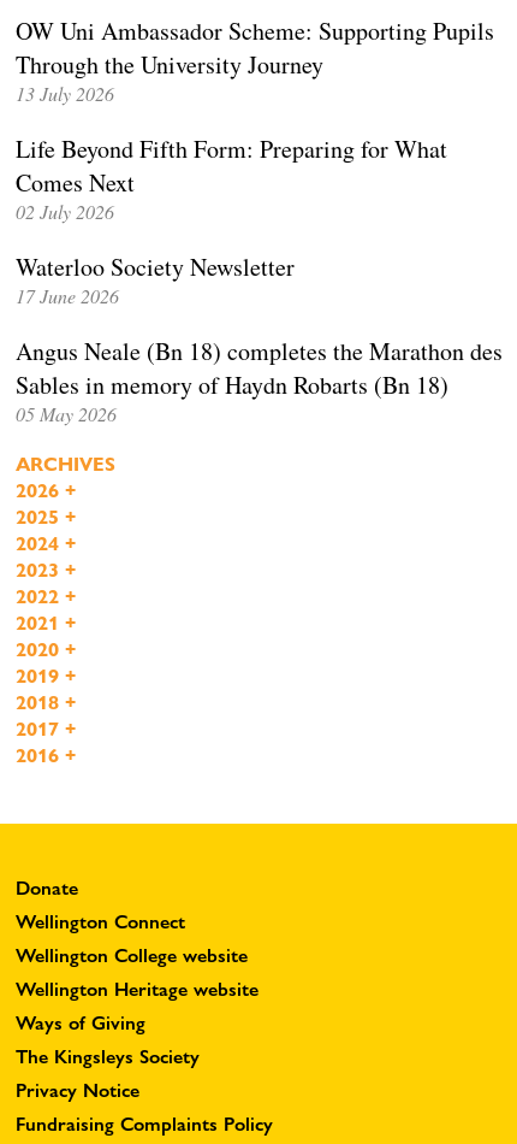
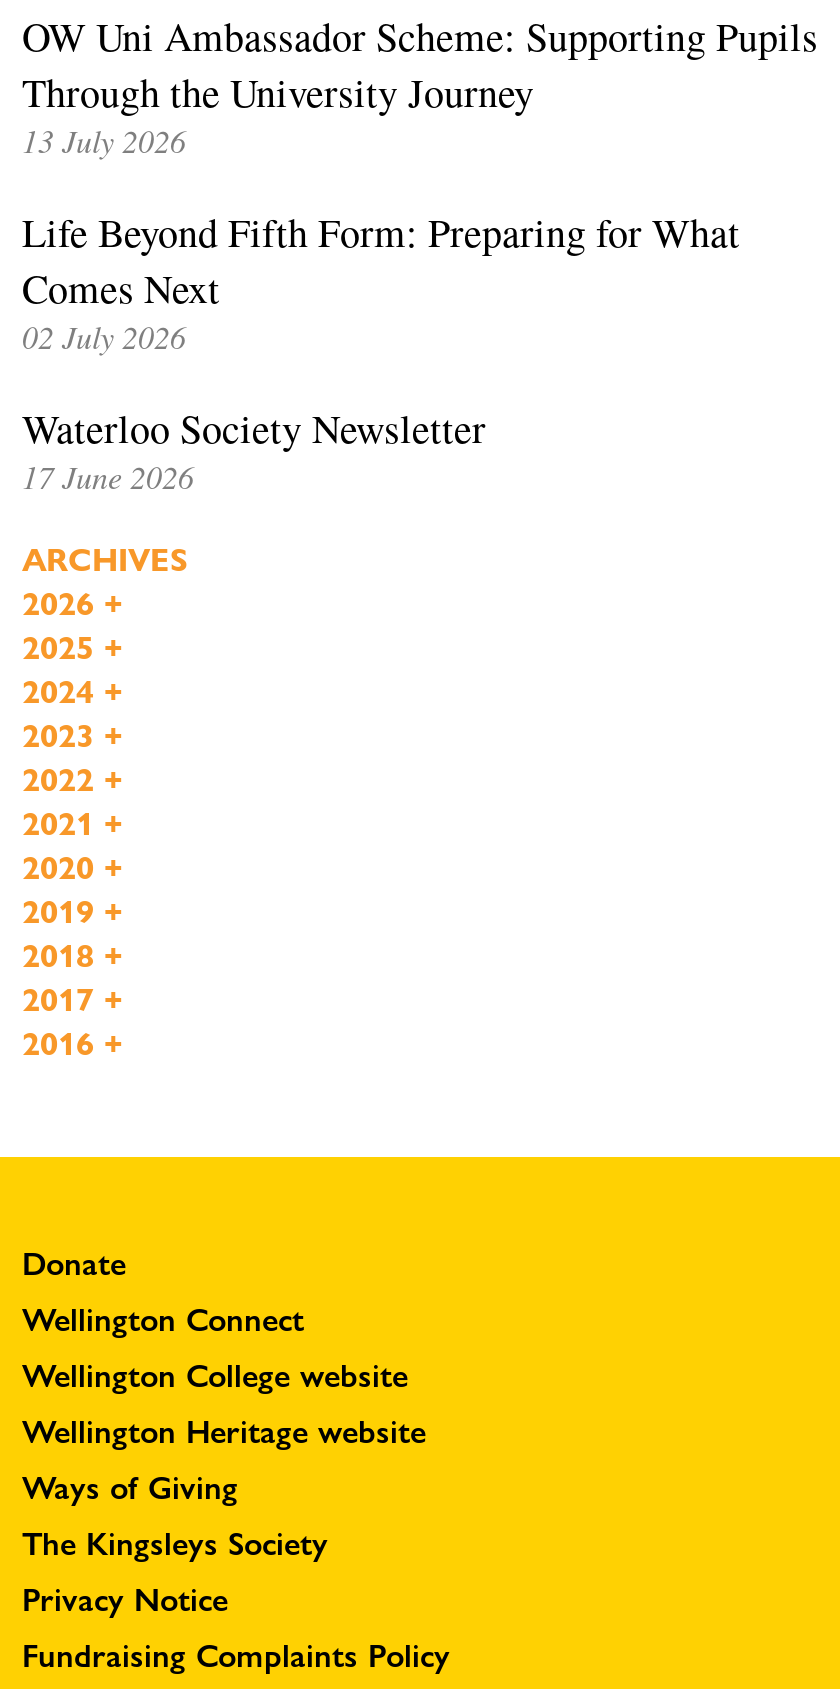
[16,335,503,426] Angus Neale (Bn 18) completes the Marathon des | Sables in memory of Haydn Robarts (Bn 18) | 05 May 2026 -> none

